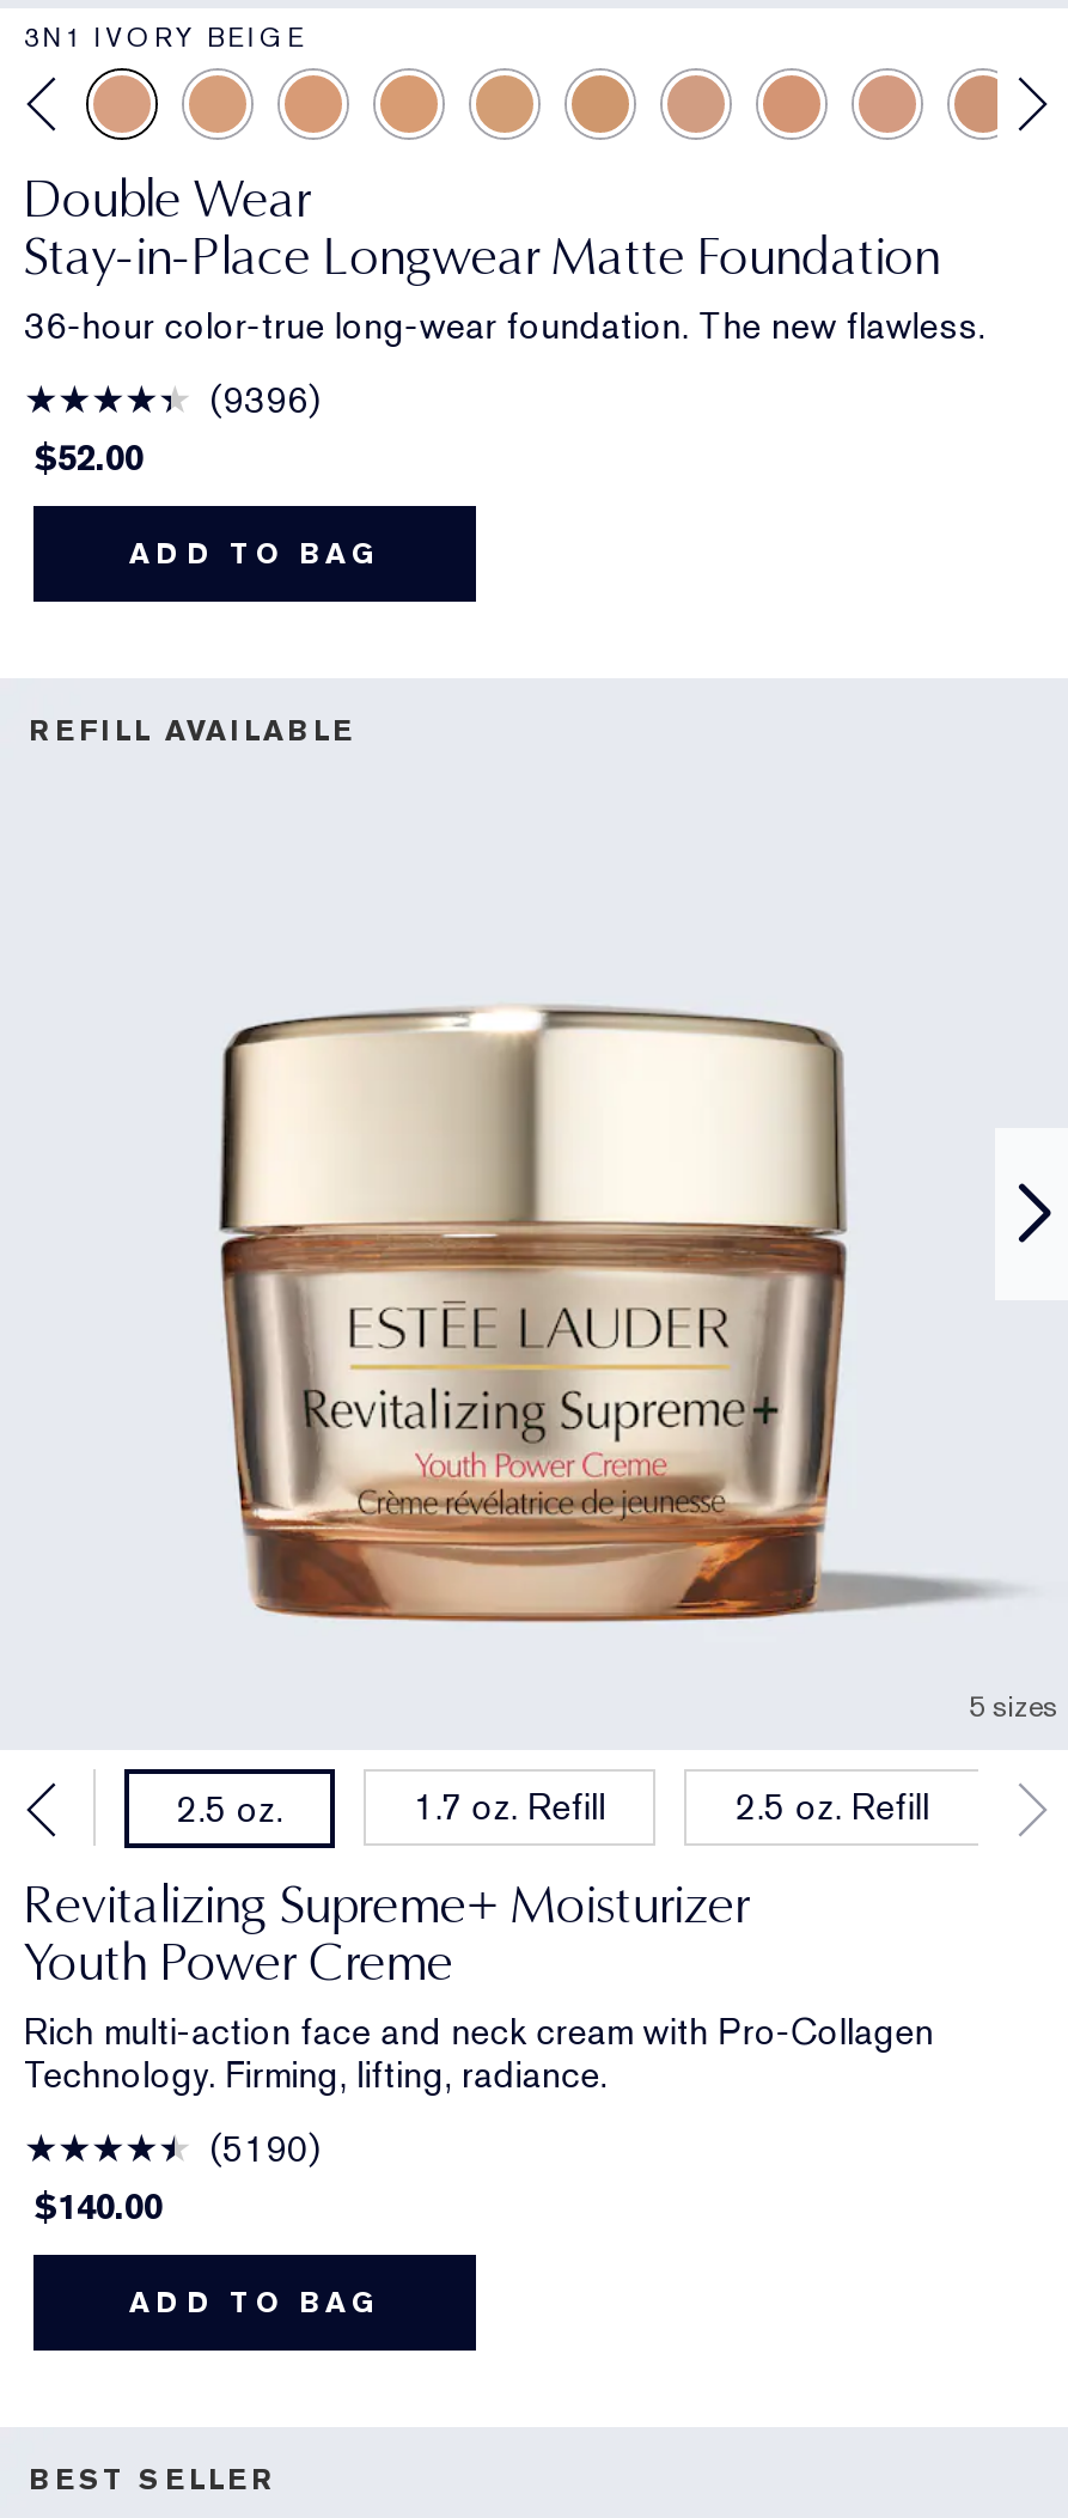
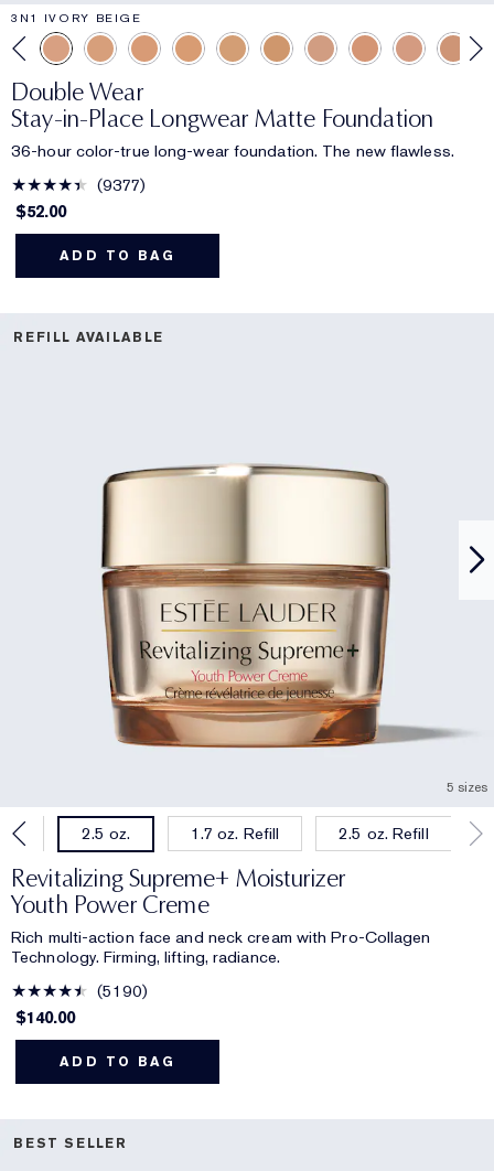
[222,378,309,426] 9396 -> [103,174,140,196] 9377

